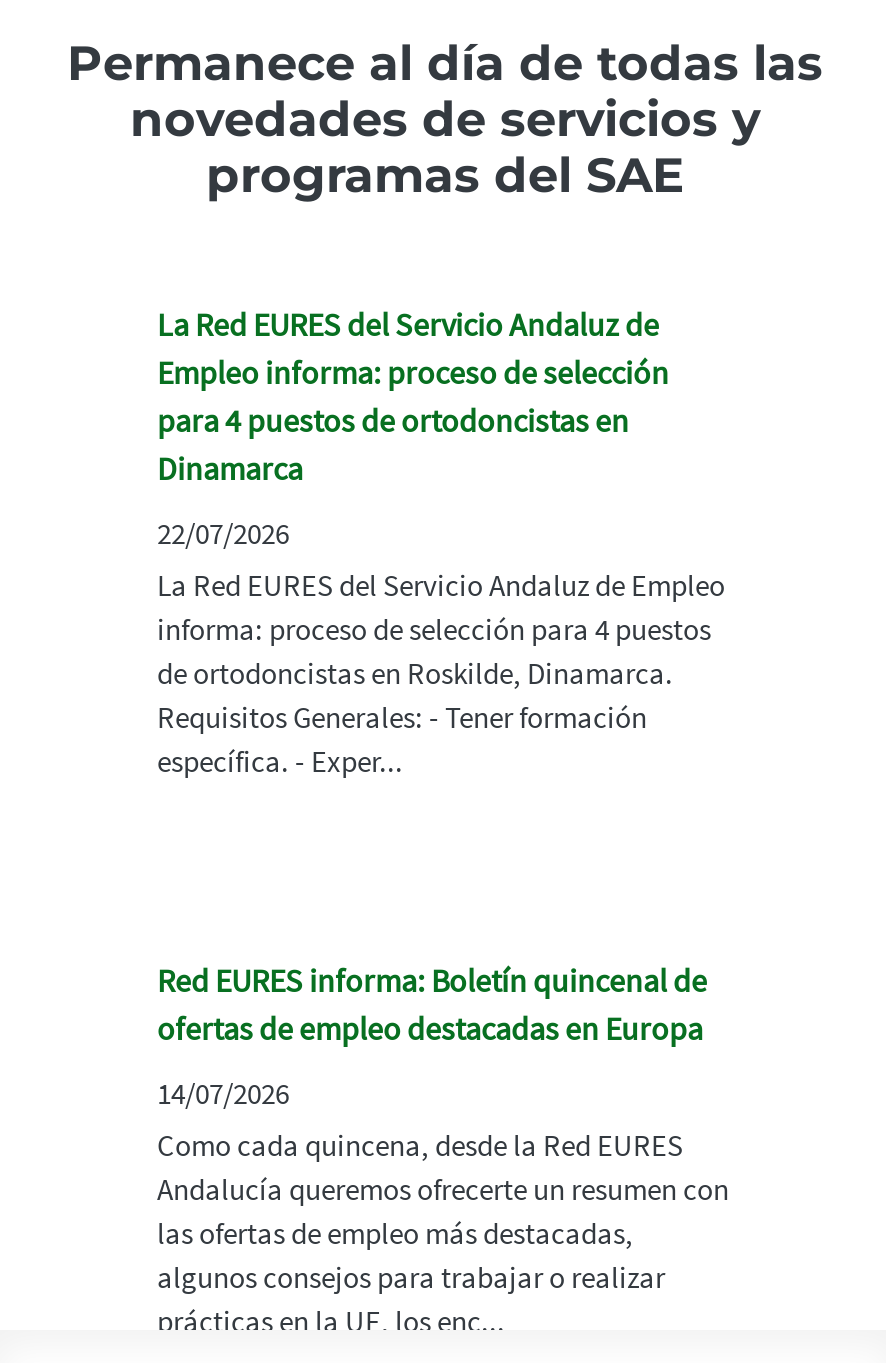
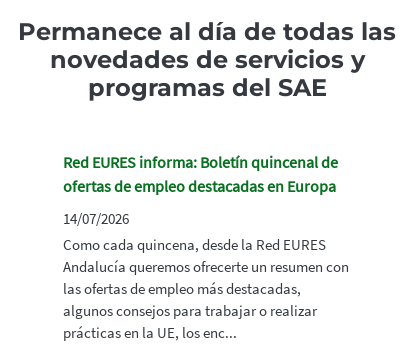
[157,304,725,780] La Red EURES del Servicio Andaluz de | Empleo informa: proceso de selección | para 4 puestos de ortodoncistas en | Dinamarca | 22/07/2026 | La Red EURES del Servicio Andaluz de Empleo | informa: proceso de selección para 4 puestos | de ortodoncistas en Roskilde, Dinamarca. | Requisitos Generales: - Tener formación | específica. - Exper... -> none

